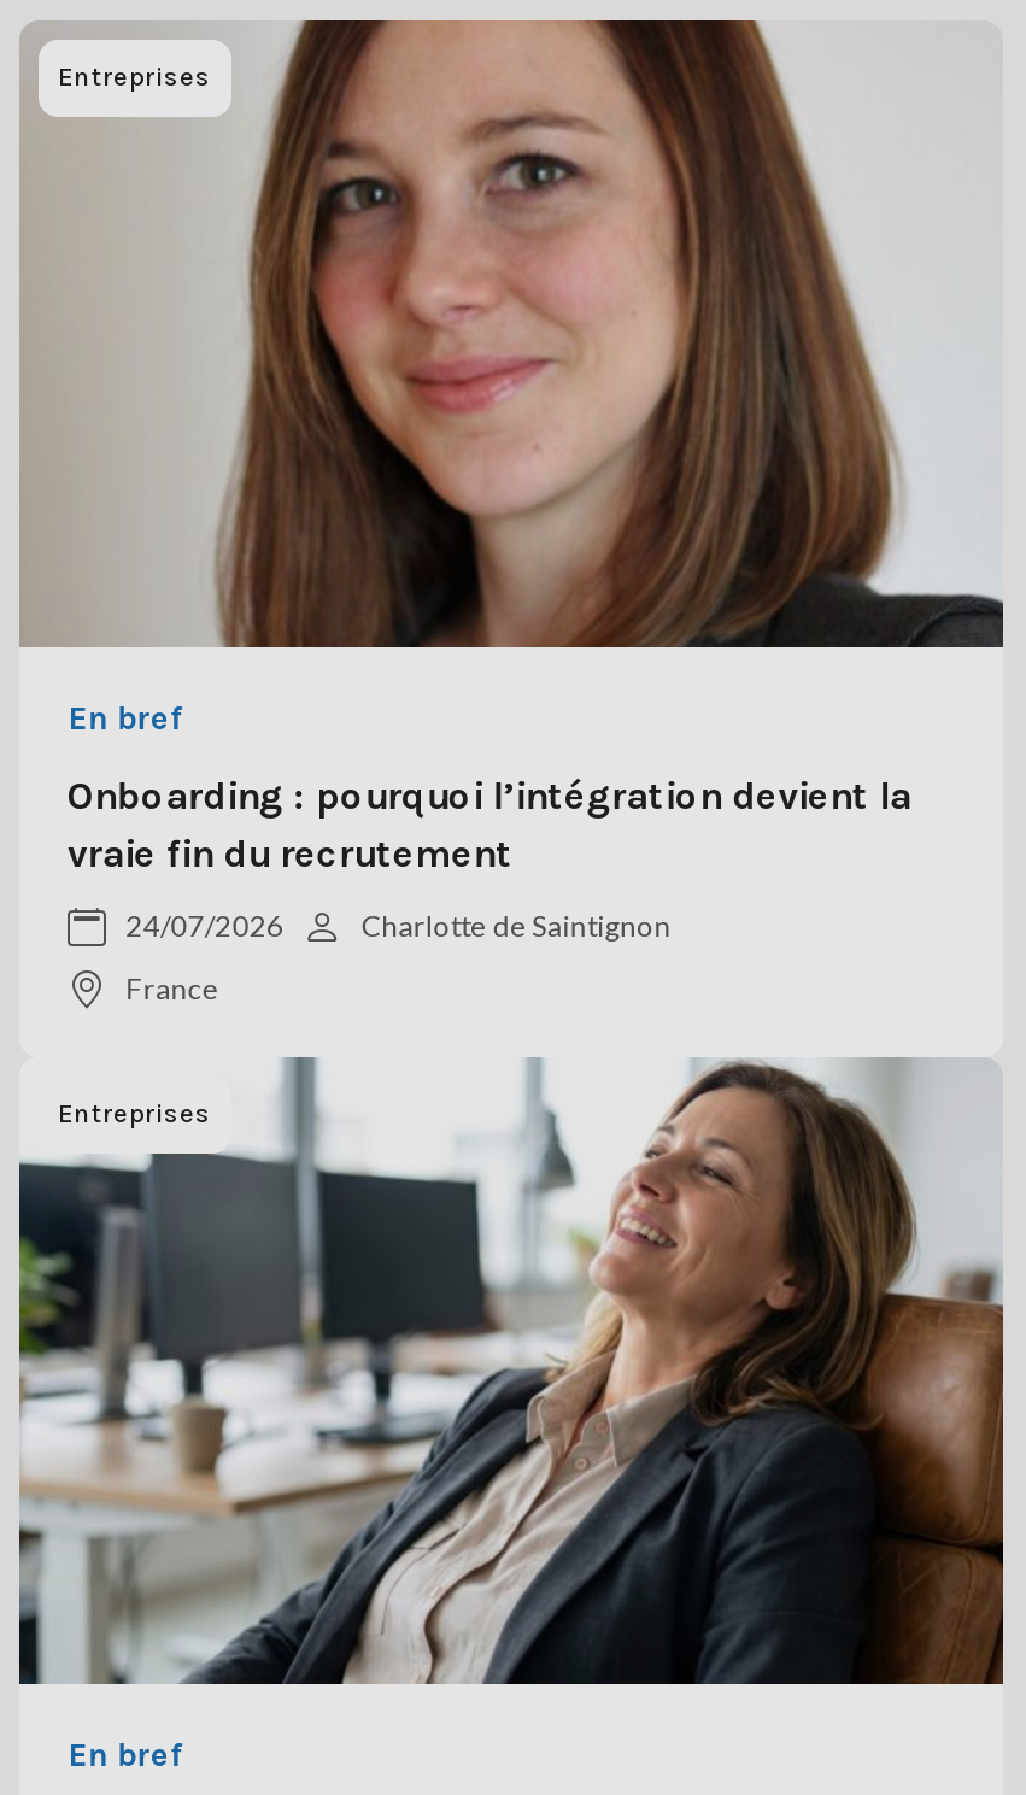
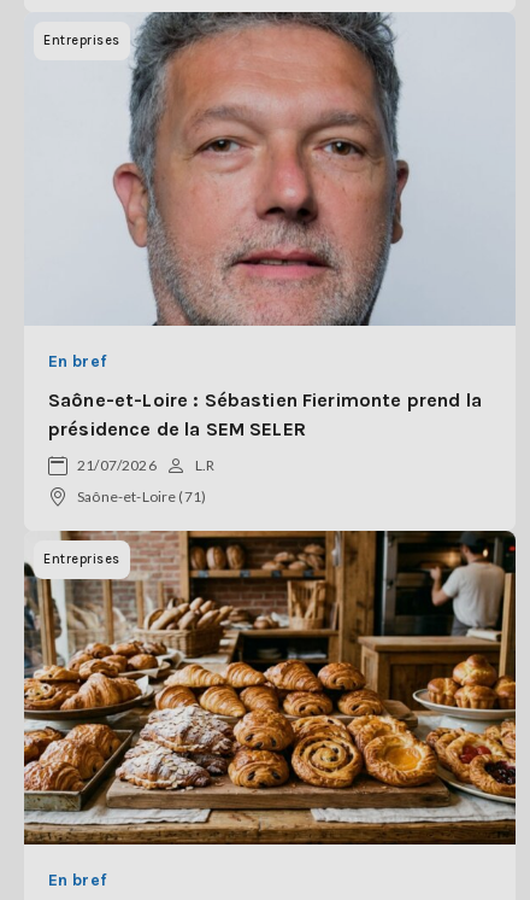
[19,18,1006,650] [image] -> [25,11,516,326] [image]
[68,774,911,877] Onboarding : pourquoi l’intégration devient la | vraie fin du recrutement -> [48,389,482,441] Saône-et-Loire : Sébastien Fierimonte prend la | présidence de la SEM SELER
[126,909,671,945] 24/07/2026 | Charlotte de Saintignon -> [77,457,215,475] 21/07/2026 | L.R
[126,971,220,1008] France -> [77,488,206,506] Saône-et-Loire (71)
[17,1057,1006,1687] [image] -> [23,530,517,846] [image]

